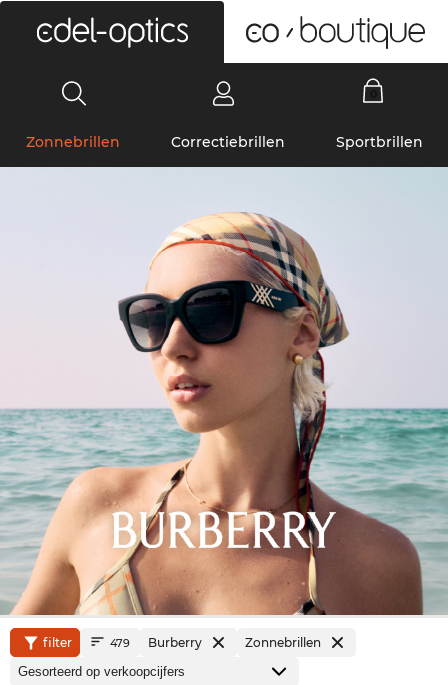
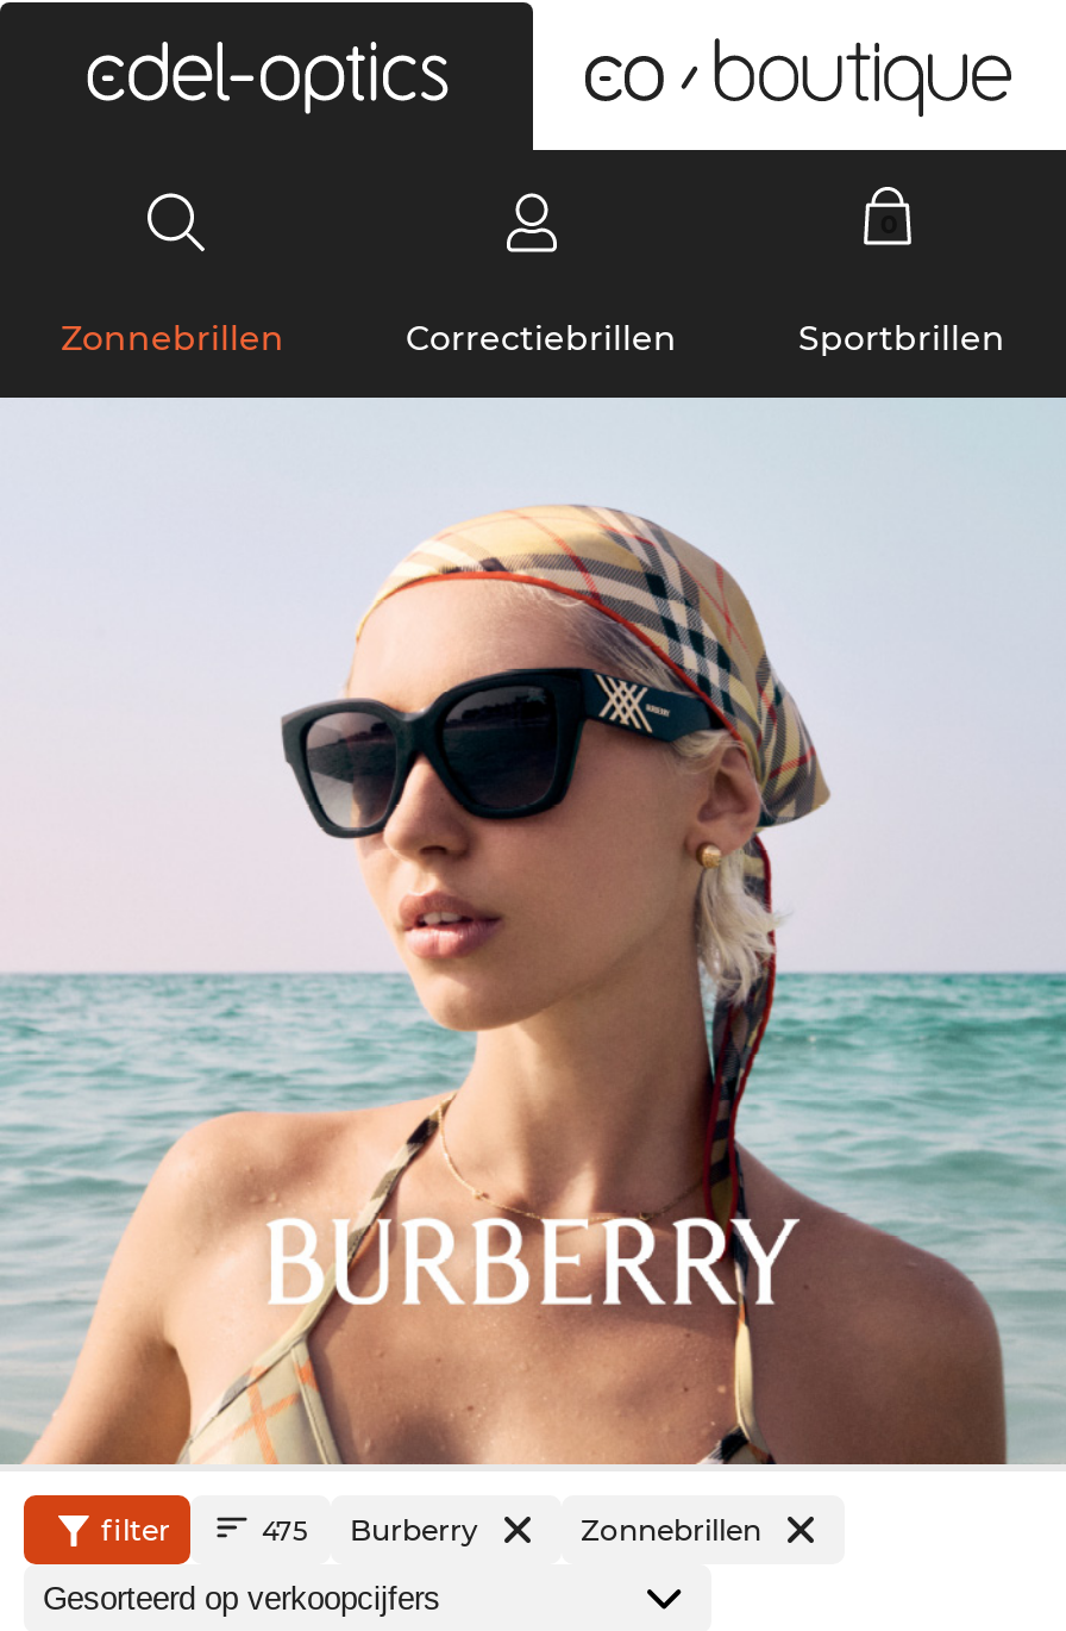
[110,635,202,650] 479 Burberry -> [262,1512,478,1548] 475 Burberry

